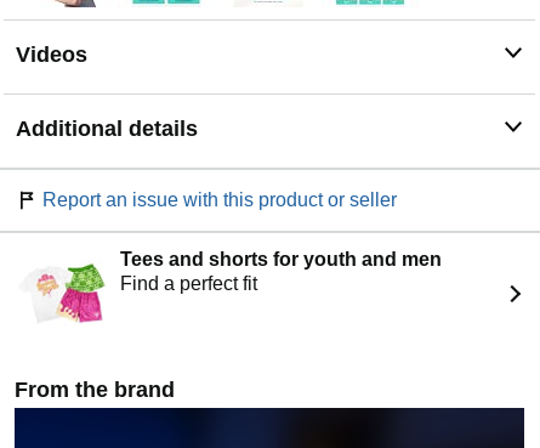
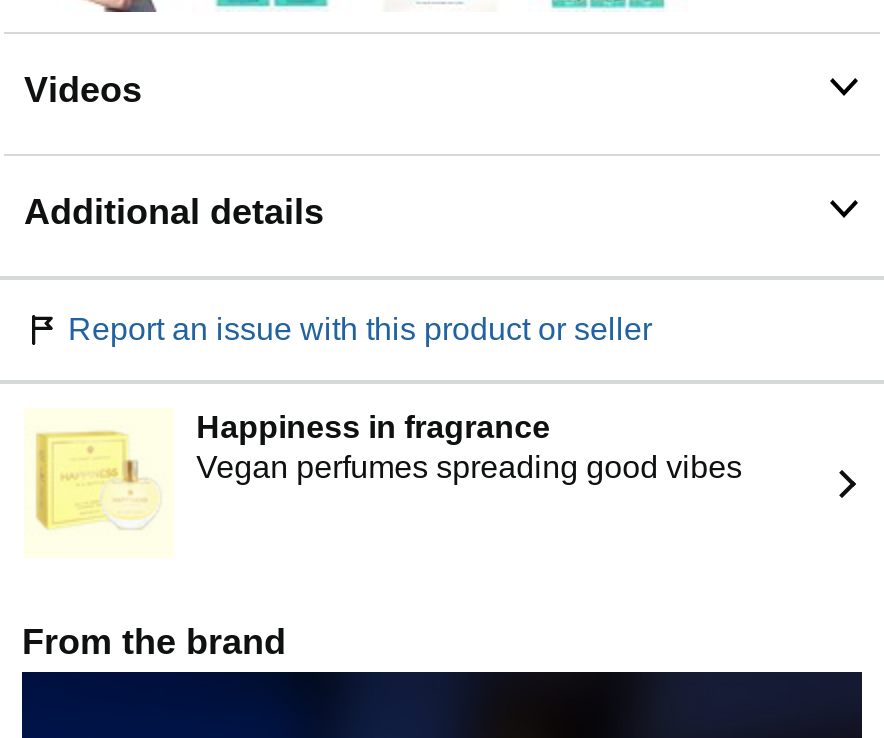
[22,249,442,323] [image] | Tees and shorts for youth and men | Find a perfect fit -> [32,411,742,532] [image] | Happiness in fragrance | Vegan perfumes spreading good vibes

